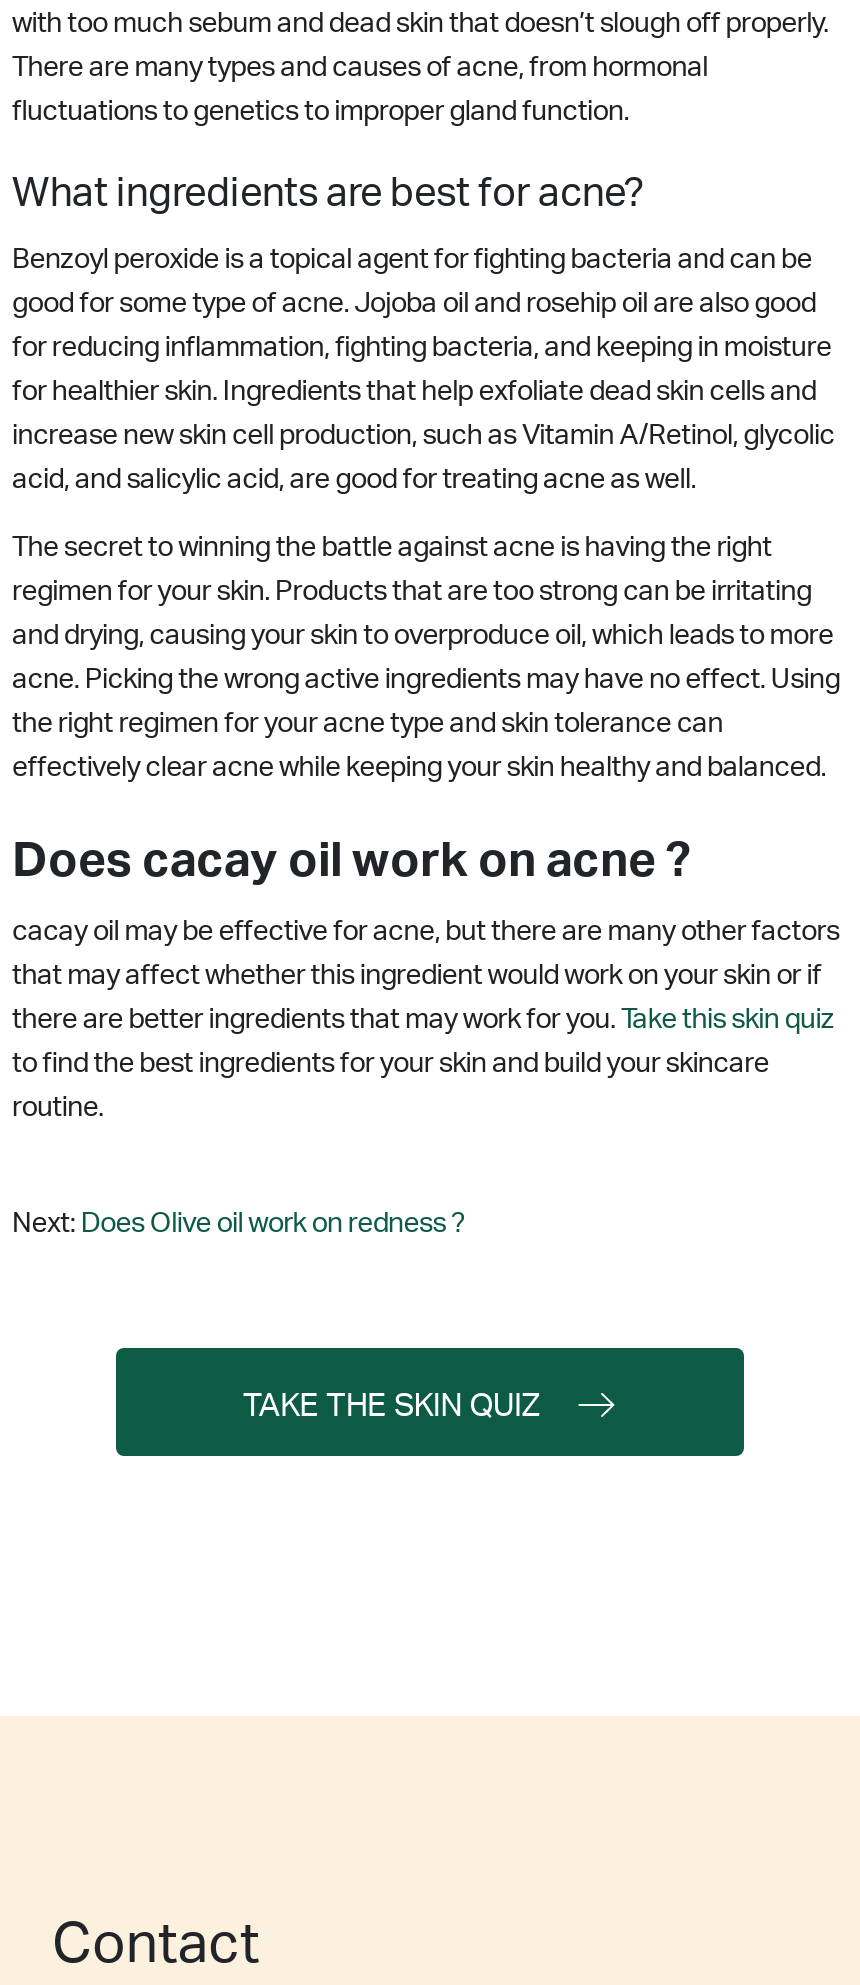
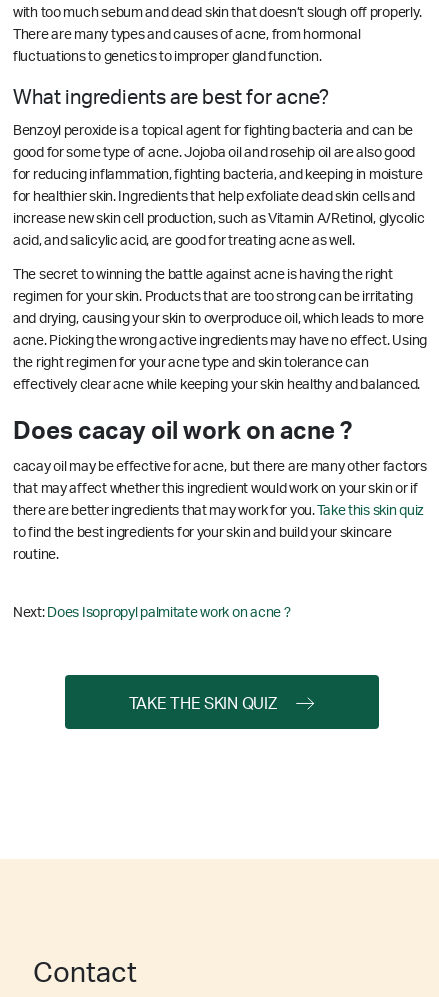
[12,1209,465,1237] Next: Does Olive oil work on redness ? -> [13,605,290,619] Next: Does Isopropyl palmitate work on acne ?

